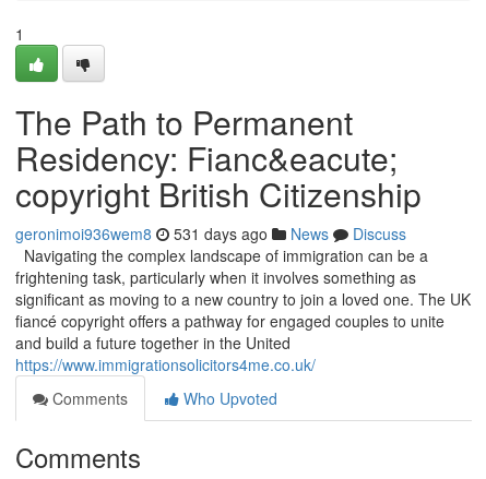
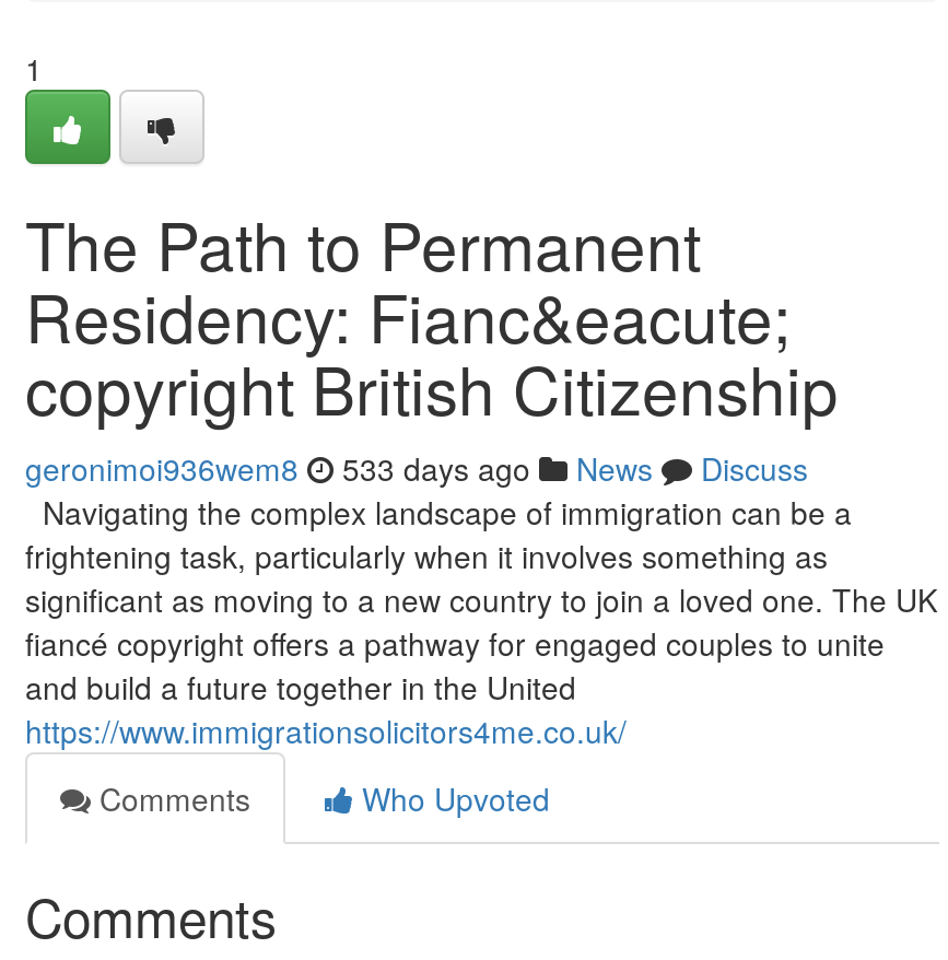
[15,223,406,244] geronimoi936wem8 531 days ago News Discuss -> [25,446,808,490] geronimoi936wem8 533 days ago News Discuss

